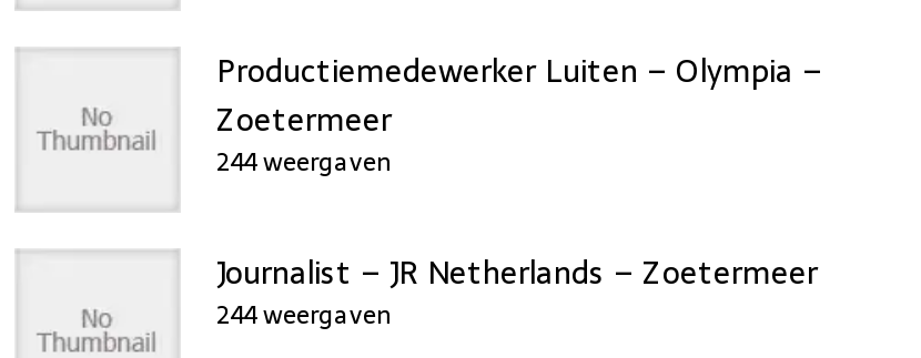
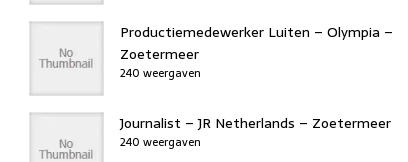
[216,142,392,182] 244 weergaven -> [120,64,201,82] 240 weergaven
[216,295,392,335] 244 weergaven -> [120,133,201,151] 240 weergaven

